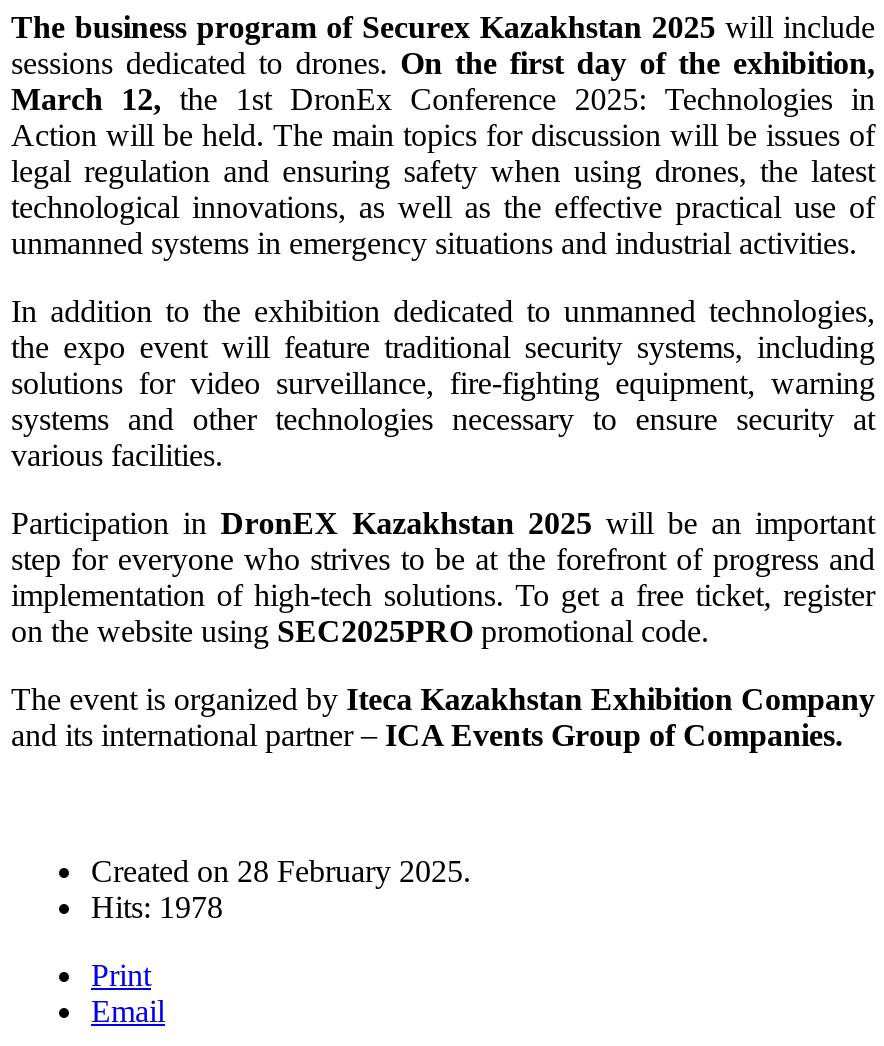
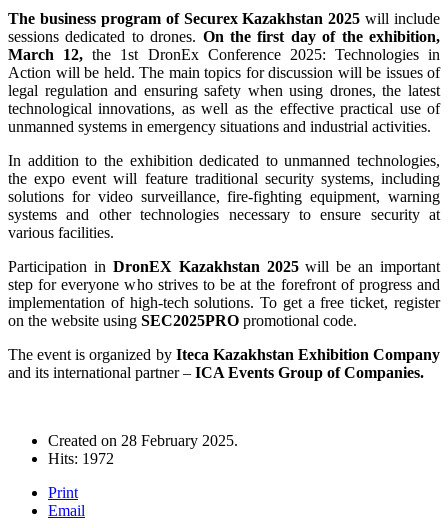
[91,889,223,923] Hits: 1978 -> [48,449,114,466] Hits: 1972

